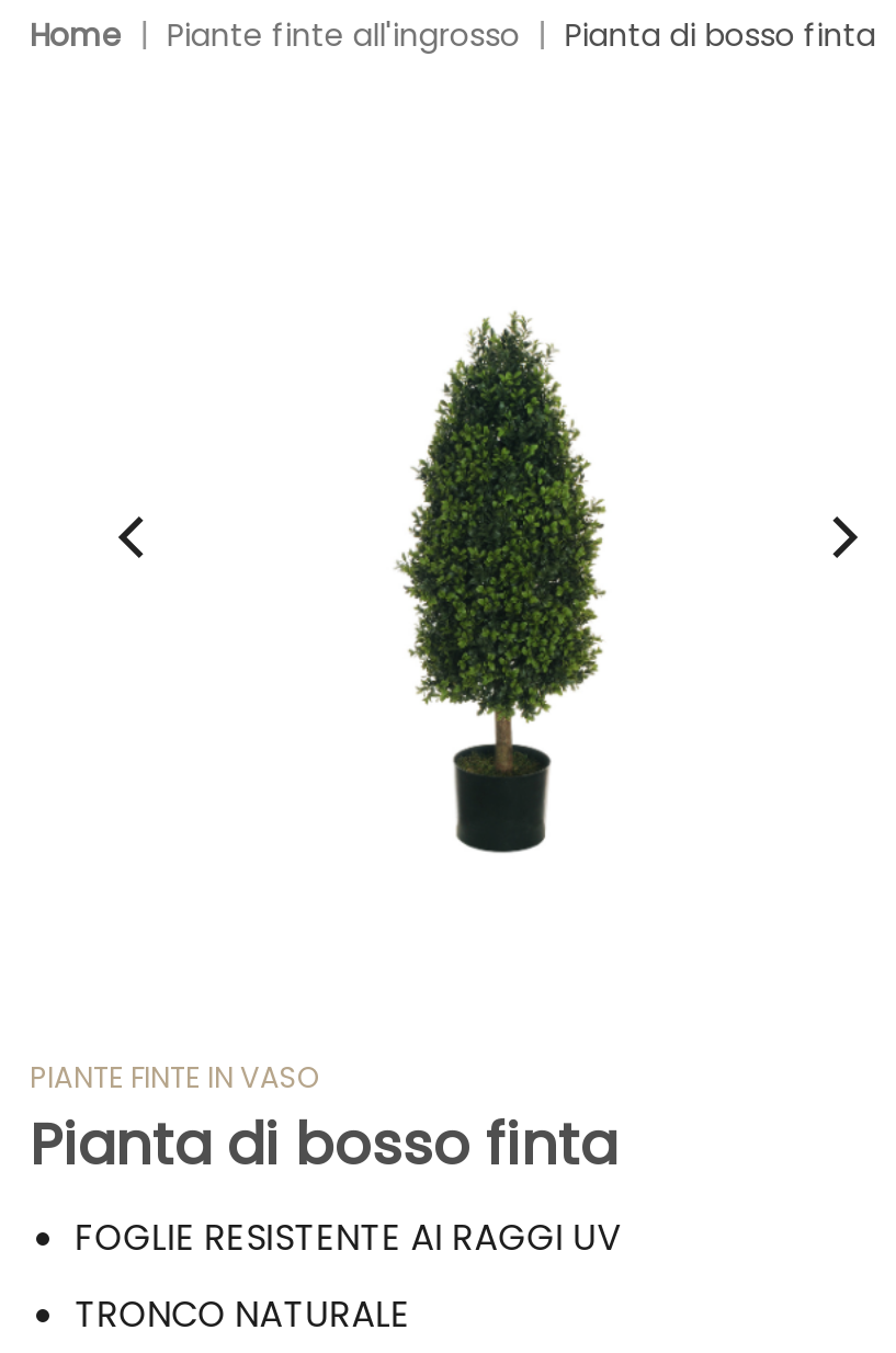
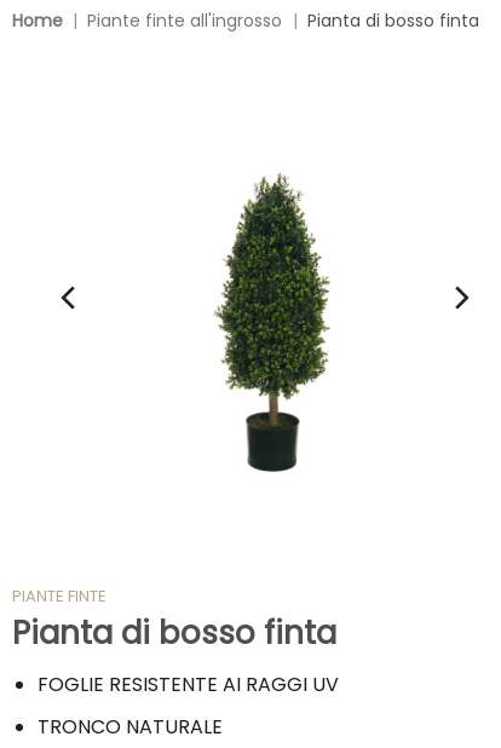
[30,1057,321,1099] PIANTE FINTE IN VASO -> [12,585,106,608] PIANTE FINTE

